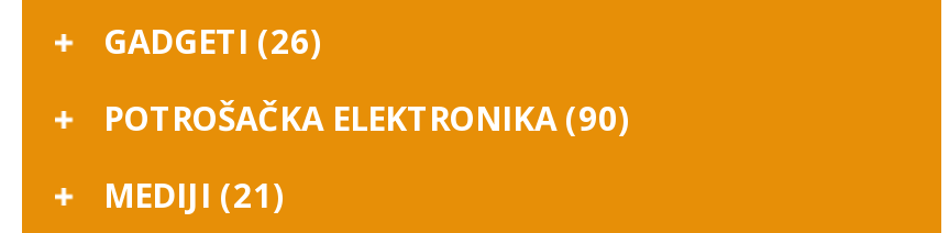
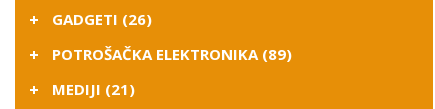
[103,96,631,140] POTROŠAČKA ELEKTRONIKA (90) -> [52,44,292,64] POTROŠAČKA ELEKTRONIKA (89)

